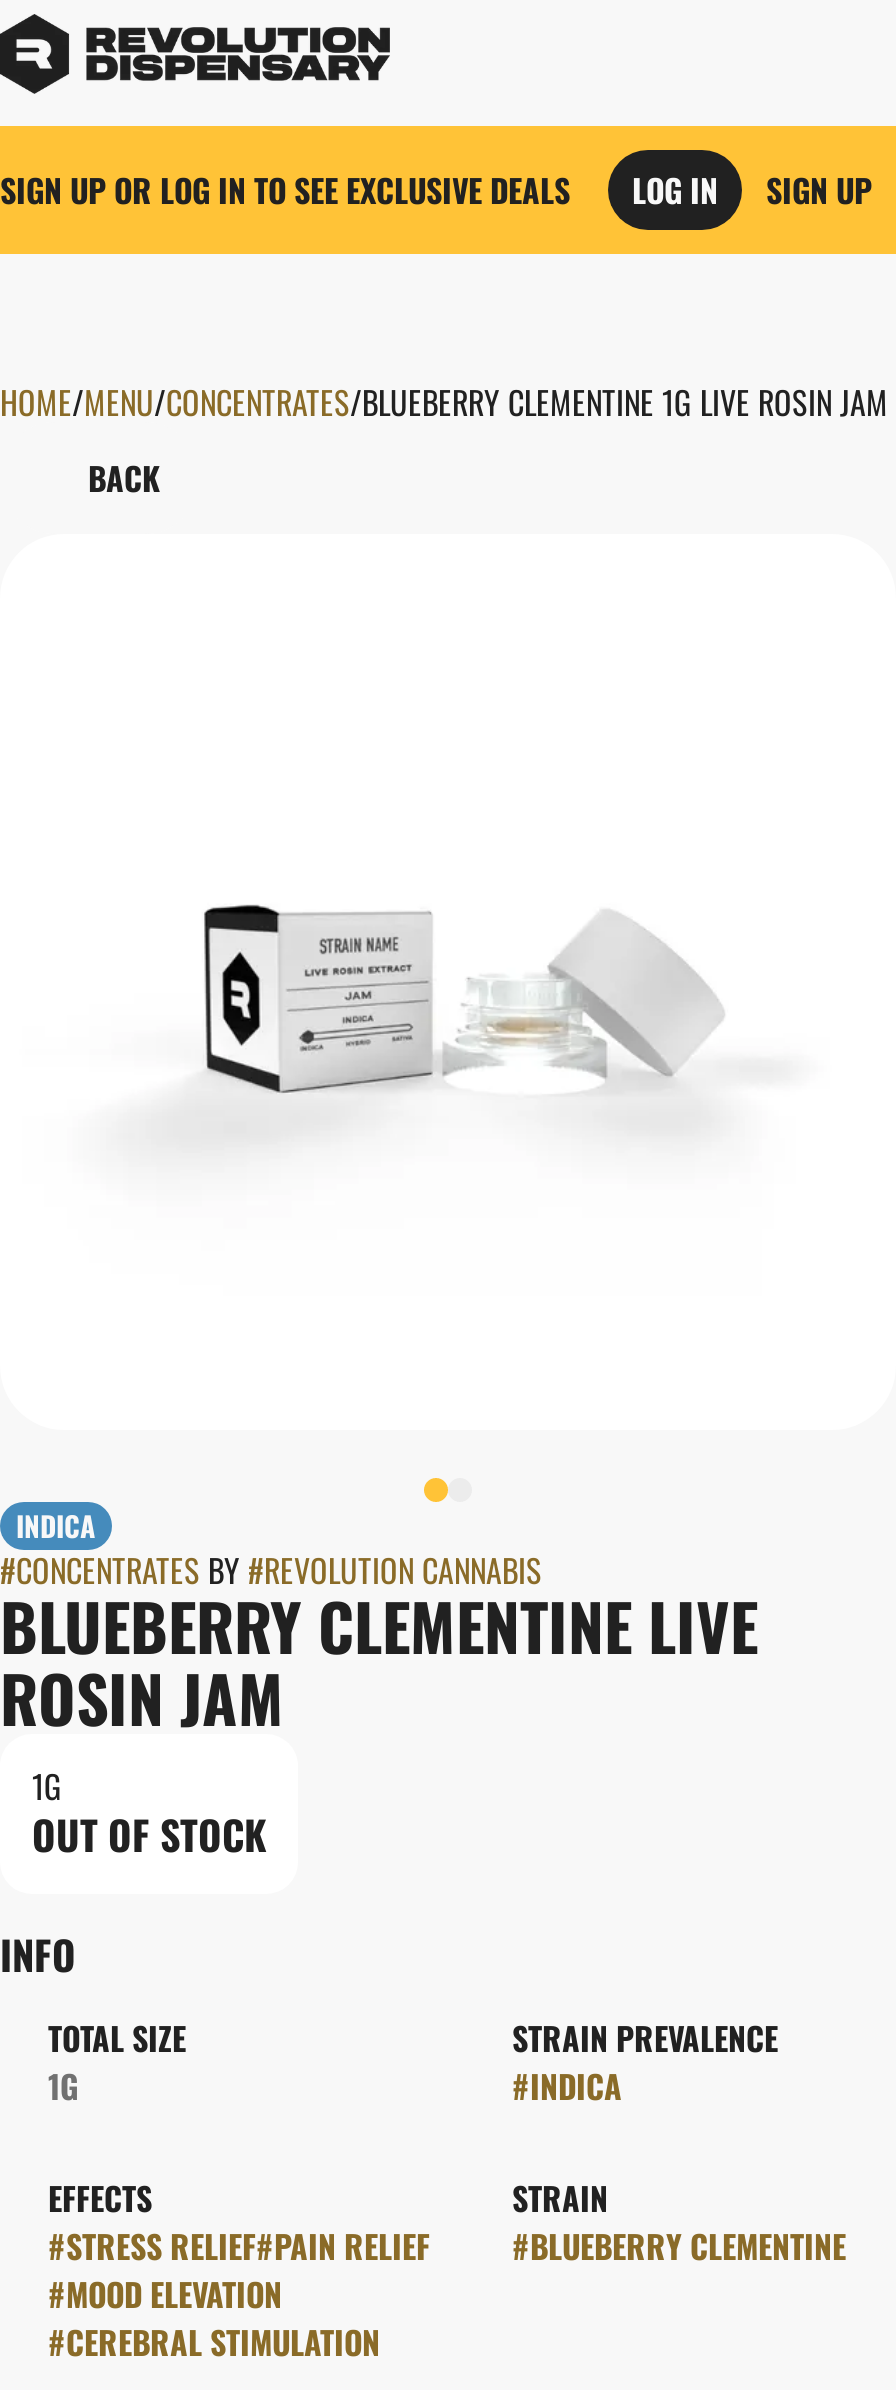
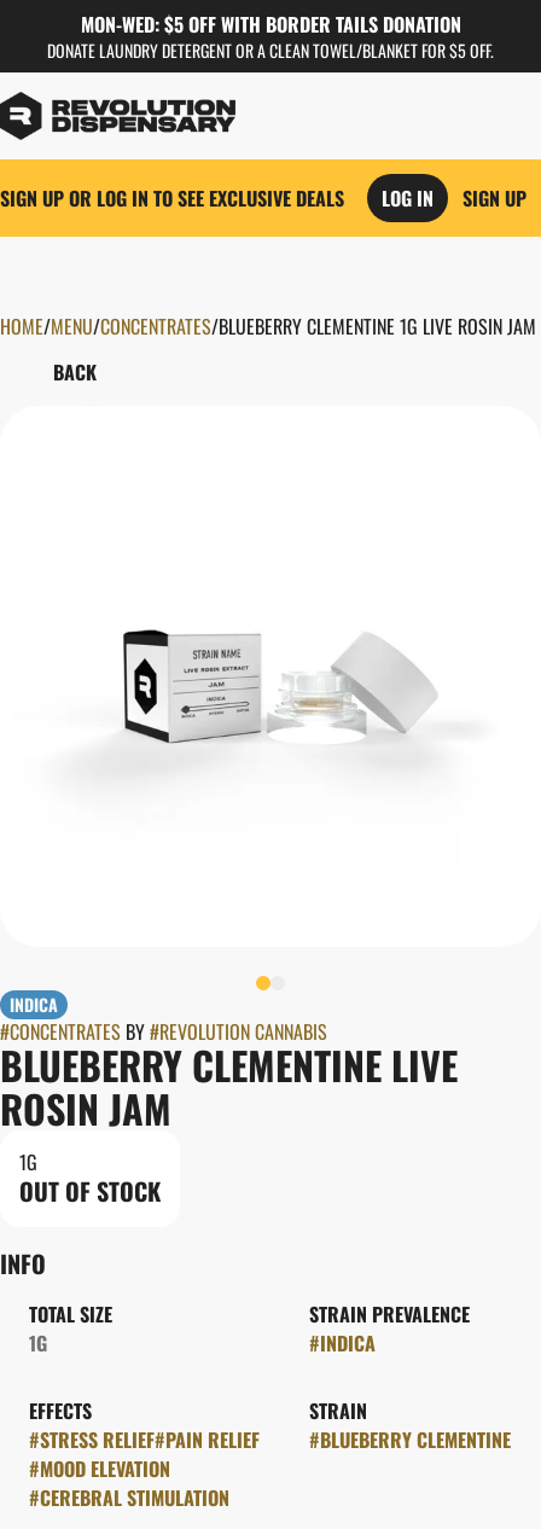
none -> [47,10,494,63] MON-WED: $5 OFF WITH BORDER TAILS DONATION | DONATE LAUNDRY DETERGENT OR A CLEAN TOWEL/BLANKET FOR $5 OFF.

